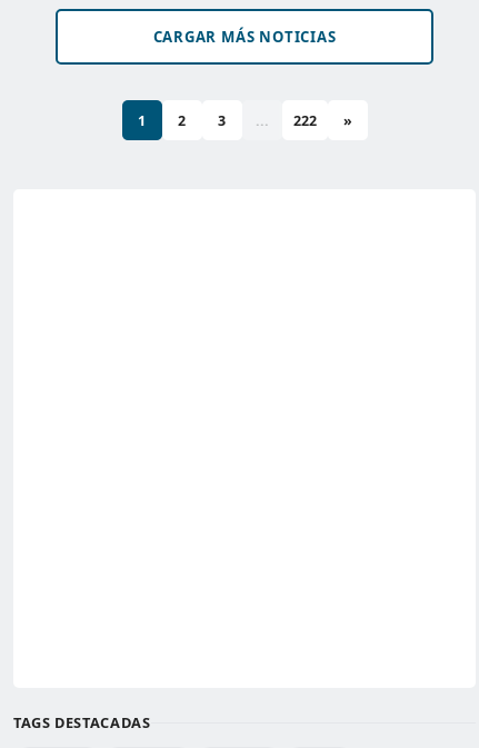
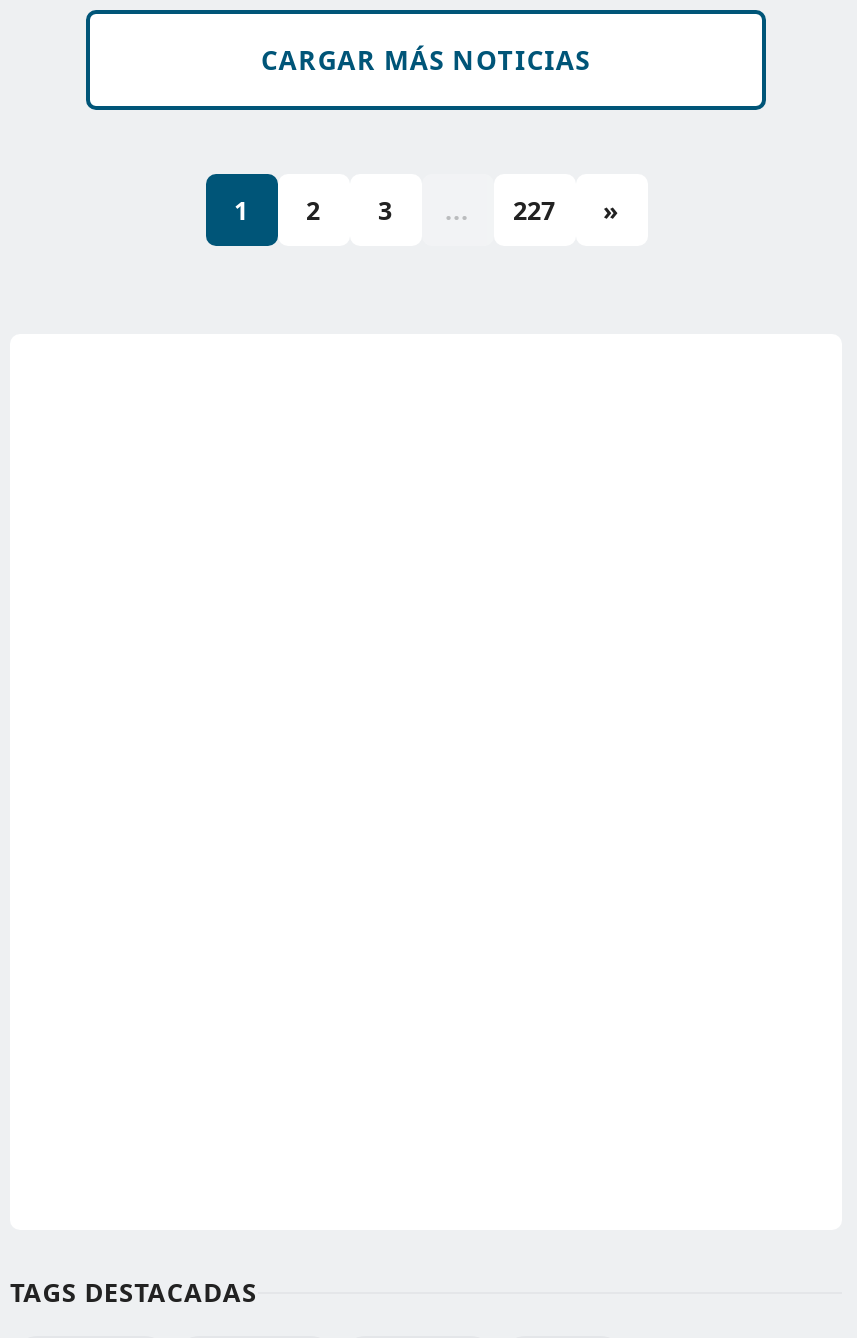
[293,111,316,130] 222 -> [513,193,555,227] 227

